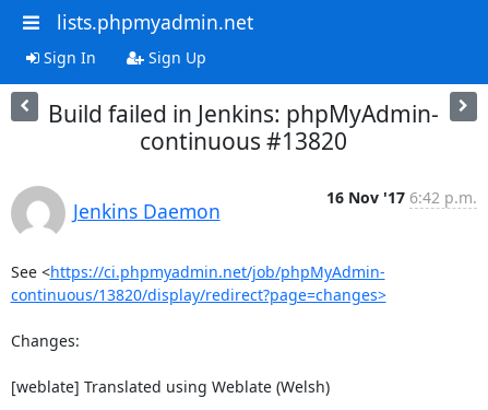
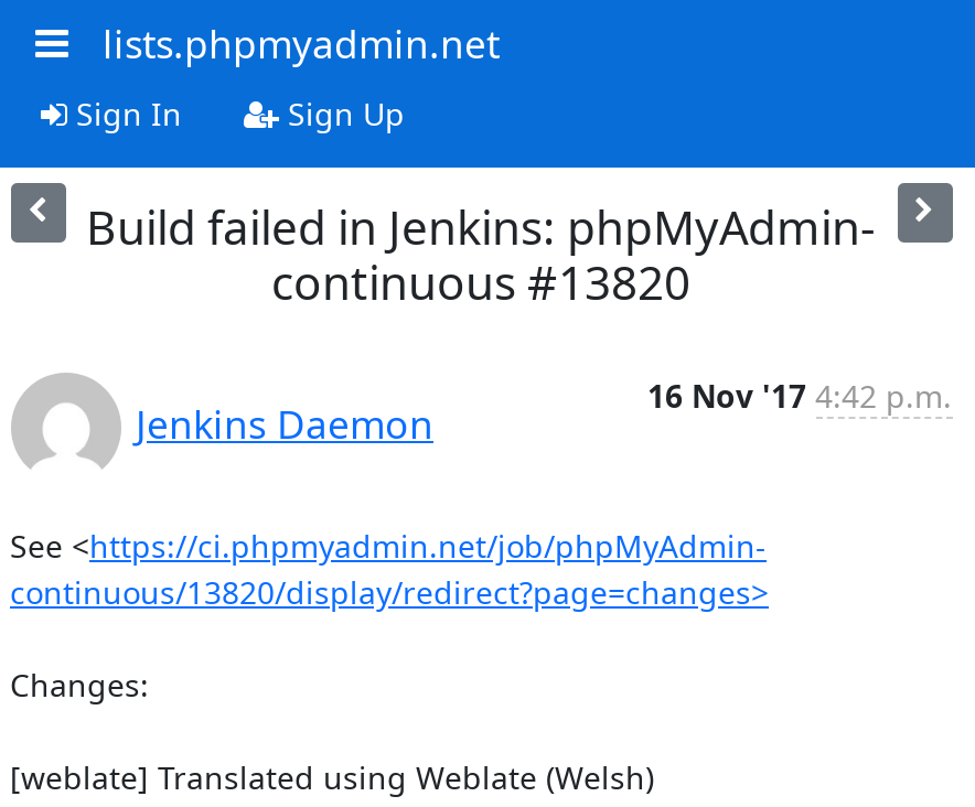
[326,186,477,207] 16 Nov '17 6:42 p.m. -> [647,374,952,416] 16 Nov '17 4:42 p.m.

